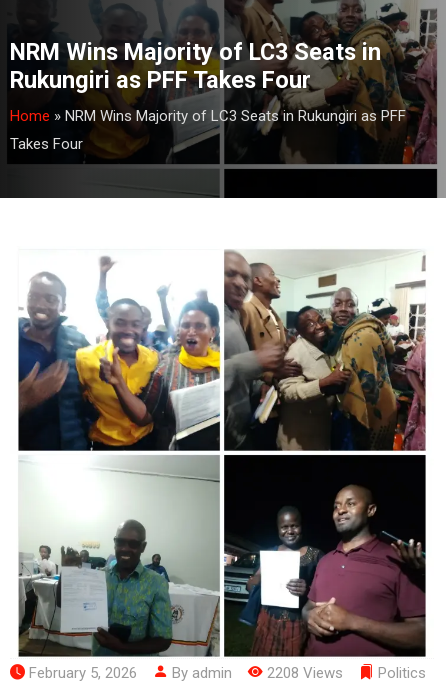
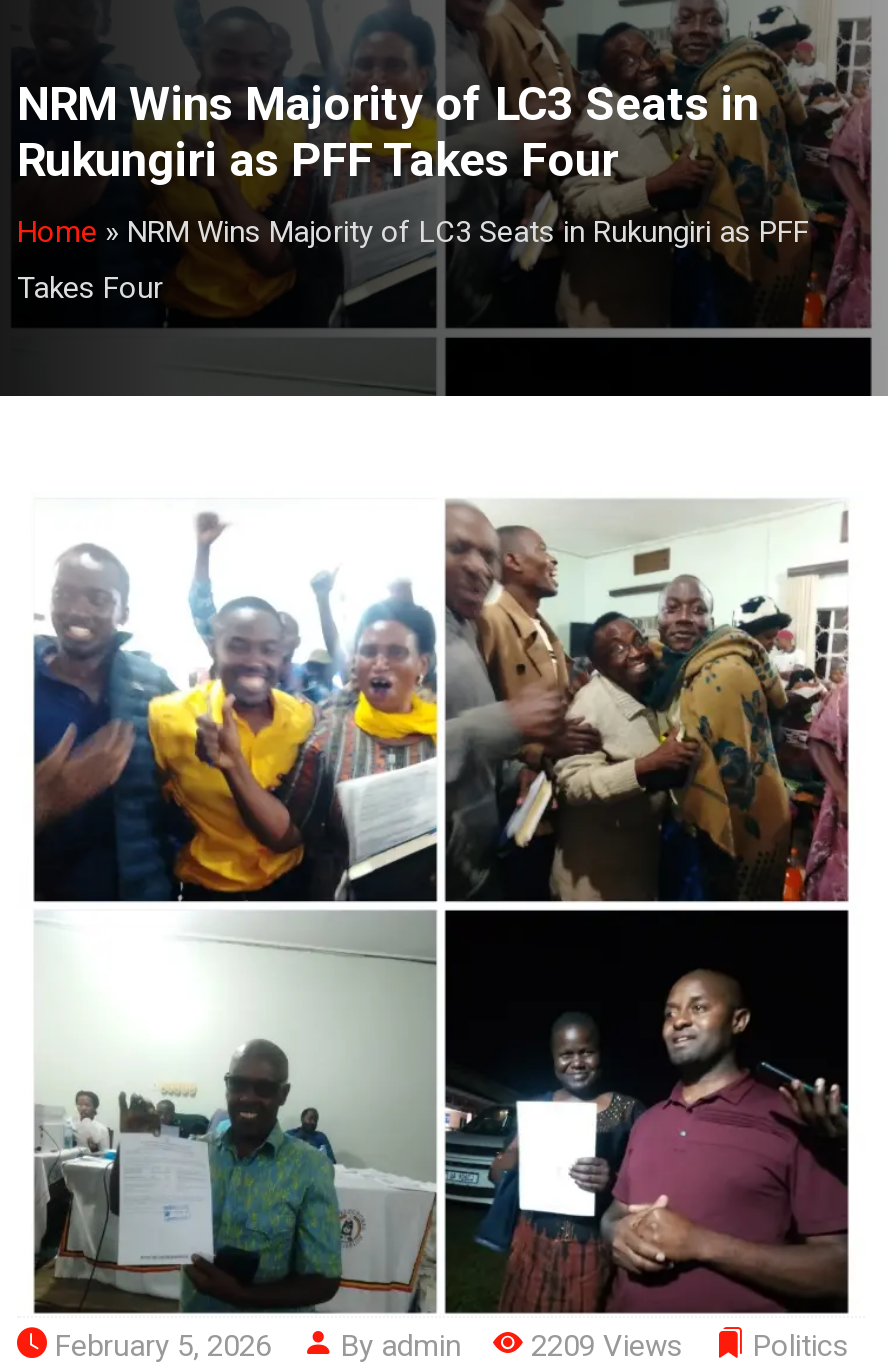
[25,664,426,682] February 5, 2026 By admin 2208 Views Politics -> [47,1327,849,1363] February 5, 2026 By admin 2209 Views Politics

